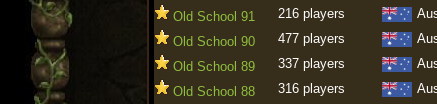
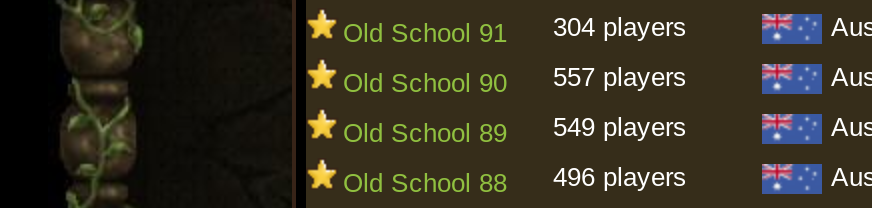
[172,6,344,24] Old School 91 216 players -> [343,12,687,48] Old School 91 304 players
[172,31,344,49] Old School 90 477 players -> [343,62,687,98] Old School 90 557 players
[172,56,344,74] Old School 89 337 players -> [343,112,687,148] Old School 89 549 players
[172,81,344,99] Old School 88 316 players -> [343,162,687,198] Old School 88 496 players

